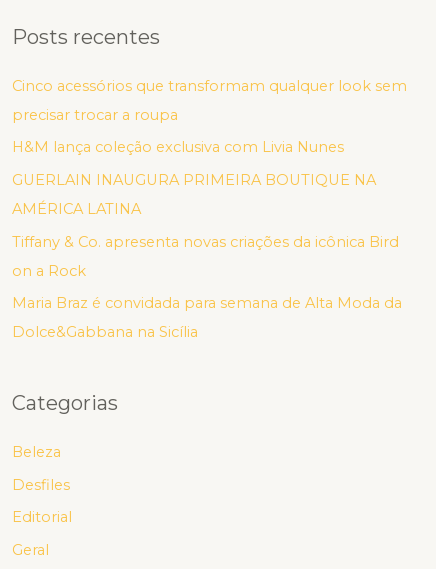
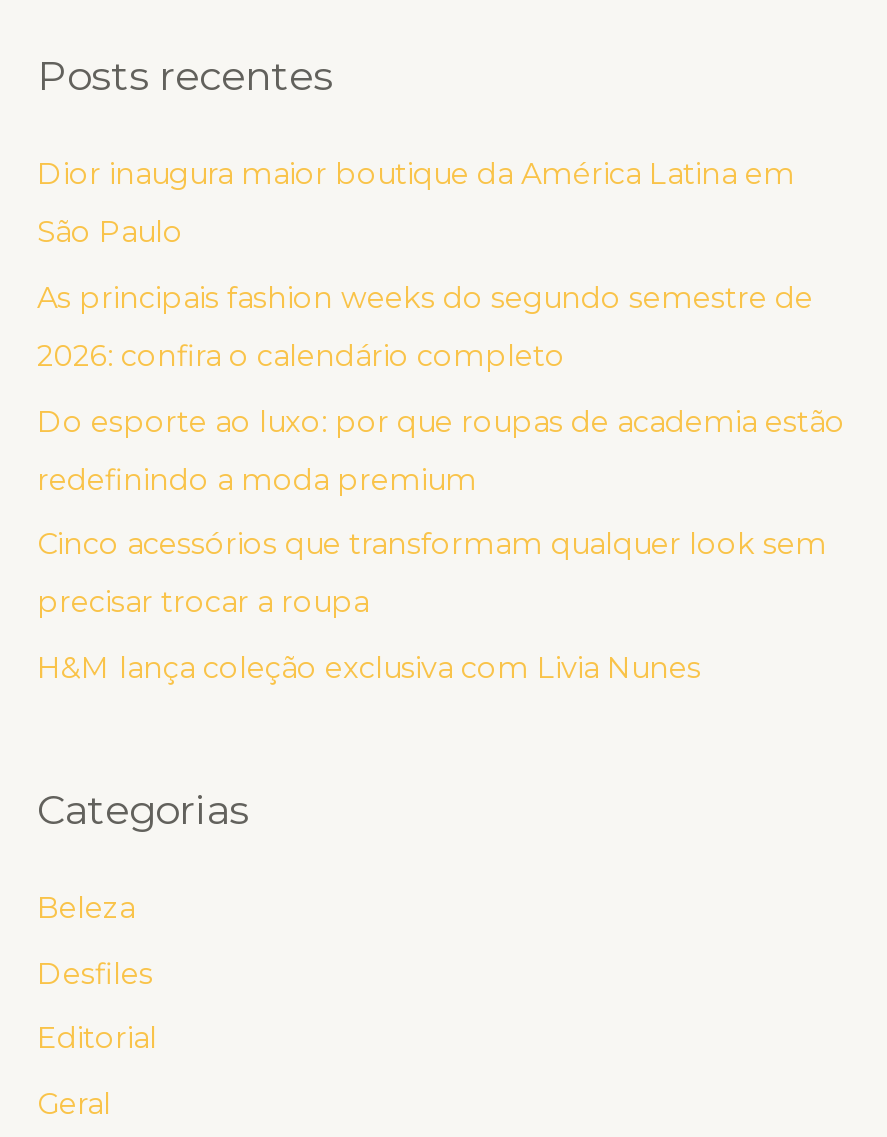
none -> [37,156,845,497] Dior inaugura maior boutique da América Latina em | São Paulo | As principais fashion weeks do segundo semestre de | 2026: confira o calendário completo | Do esporte ao luxo: por que roupas de academia estão | redefinindo a moda premium
moved [12,77,407,156] -> [37,526,827,685]: Cinco acessórios que transformam qualquer look sem | precisar trocar a roupa | H&M lança coleção exclusiva com Livia Nunes
[12,171,402,341] GUERLAIN INAUGURA PRIMEIRA BOUTIQUE NA | AMÉRICA LATINA | Tiffany & Co. apresenta novas criações da icônica Bird | on a Rock | Maria Braz é convidada para semana de Alta Moda da | Dolce&Gabbana na Sicília -> none

